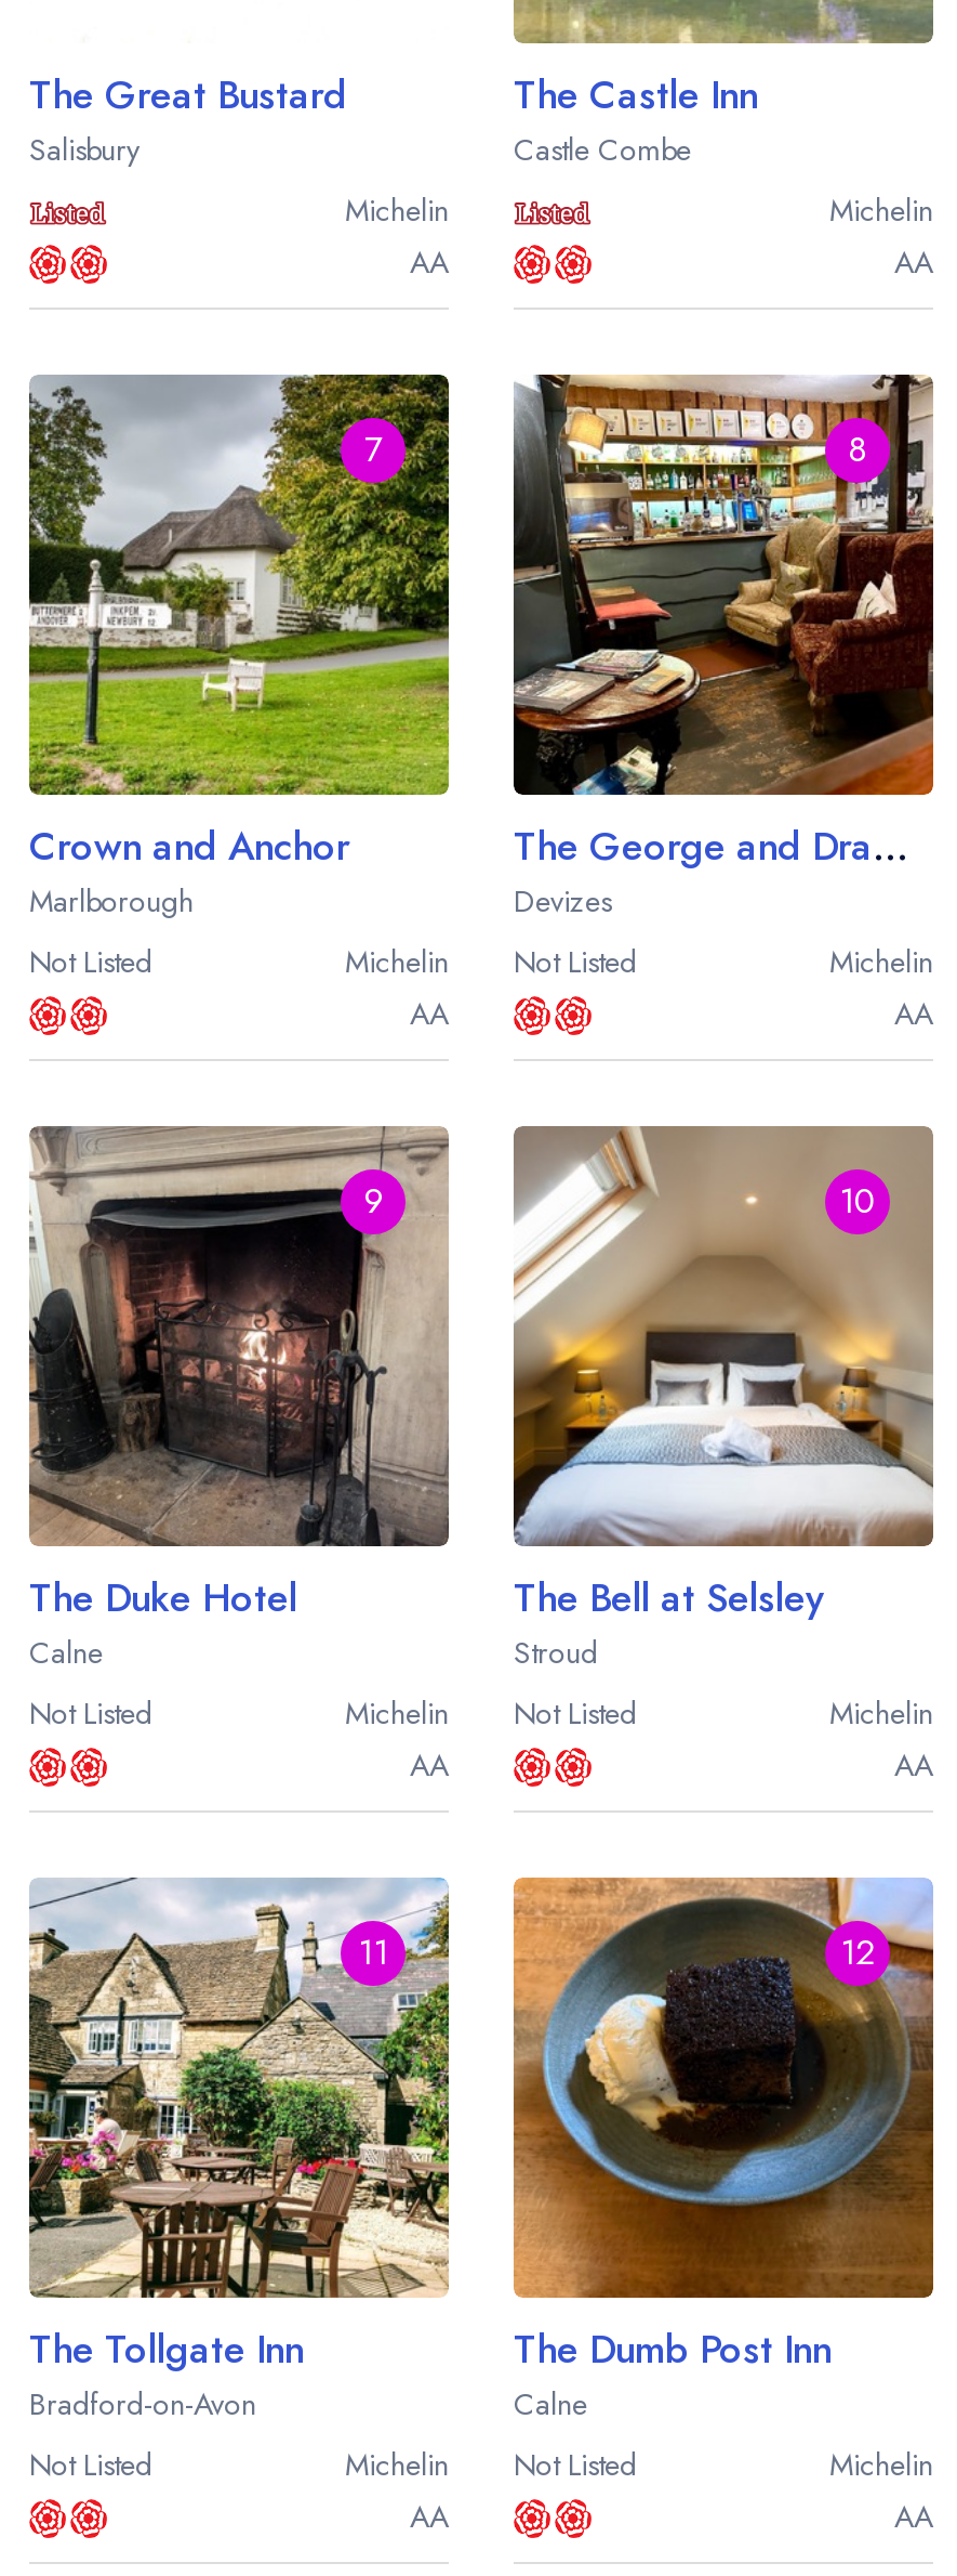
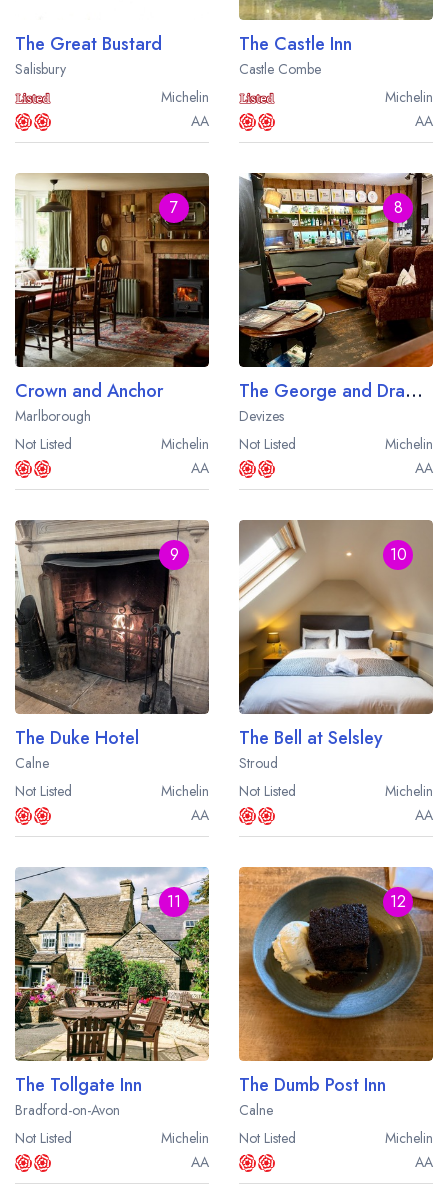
[27,375,451,797] [image] -> [14,173,210,368] [image]

